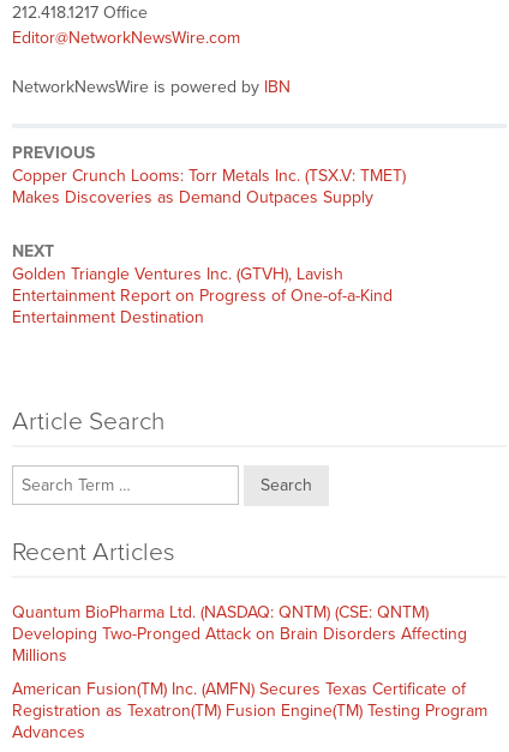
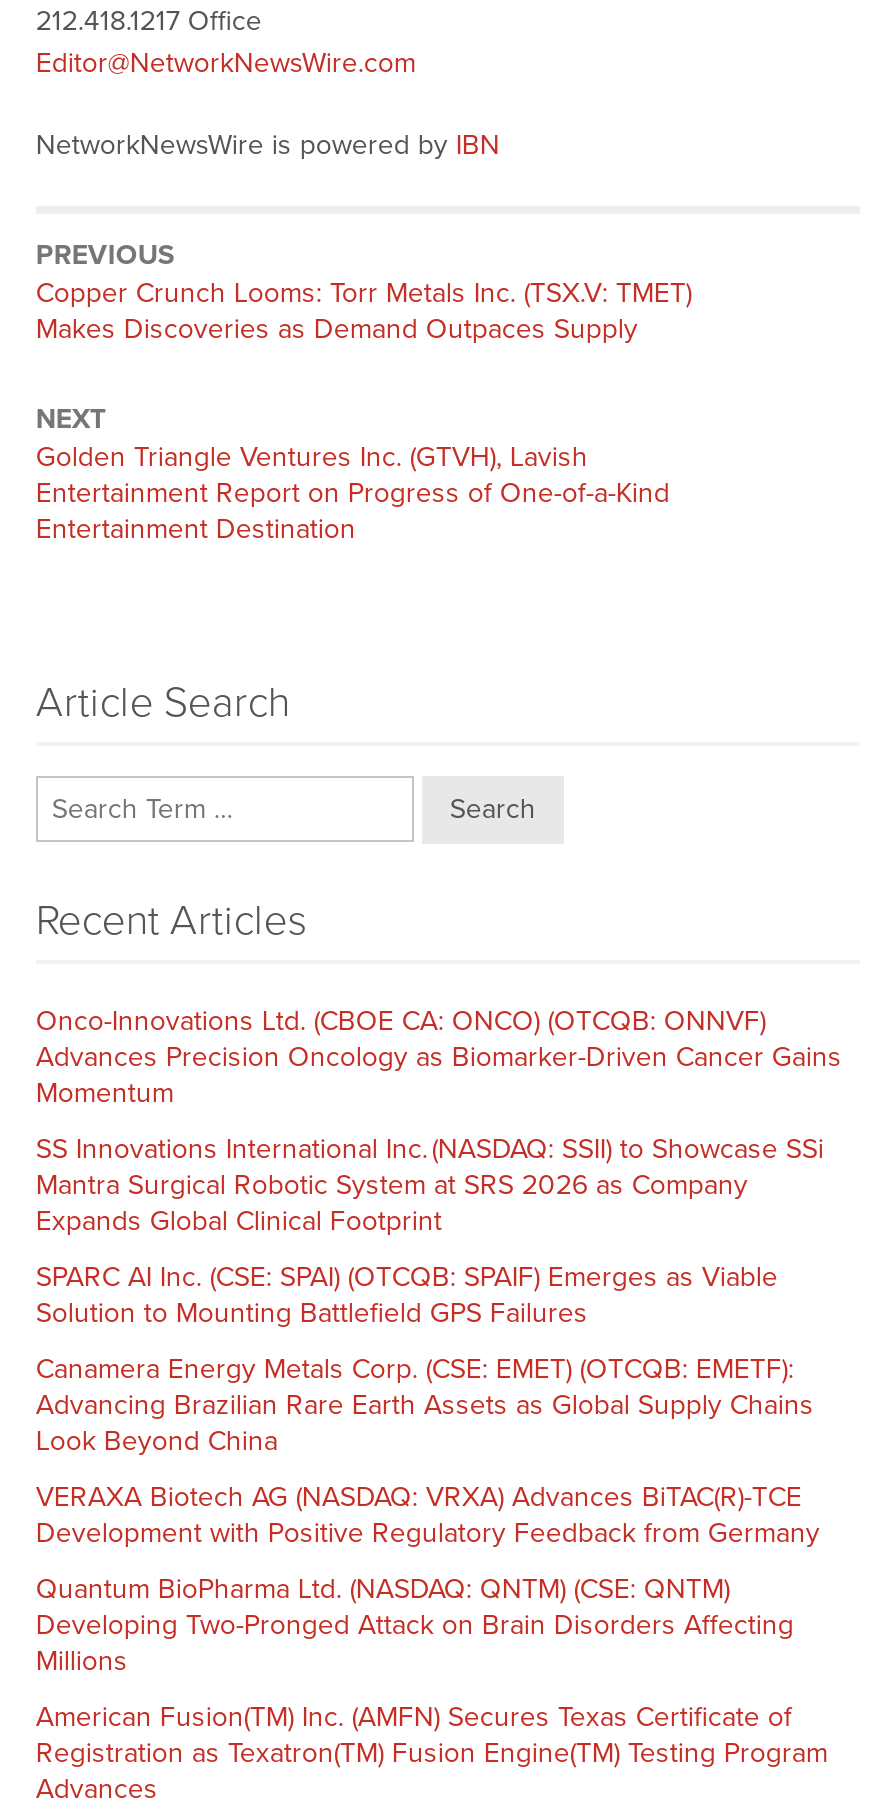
none -> [36,1004,842,1550] Onco-Innovations Ltd. (CBOE CA: ONCO) (OTCQB: ONNVF) | Advances Precision Oncology as Biomarker-Driven Cancer Gains | Momentum | SS Innovations International Inc. (NASDAQ: SSII) to Showcase SSi | Mantra Surgical Robotic System at SRS 2026 as Company | Expands Global Clinical Footprint | SPARC AI Inc. (CSE: SPAI) (OTCQB: SPAIF) Emerges as Viable | Solution to Mounting Battlefield GPS Failures | Canamera Energy Metals Corp. (CSE: EMET) (OTCQB: EMETF): | Advancing Brazilian Rare Earth Assets as Global Supply Chains | Look Beyond China | VERAXA Biotech AG (NASDAQ: VRXA) Advances BiTAC(R)-TCE | Development with Positive Regulatory Feedback from Germany

